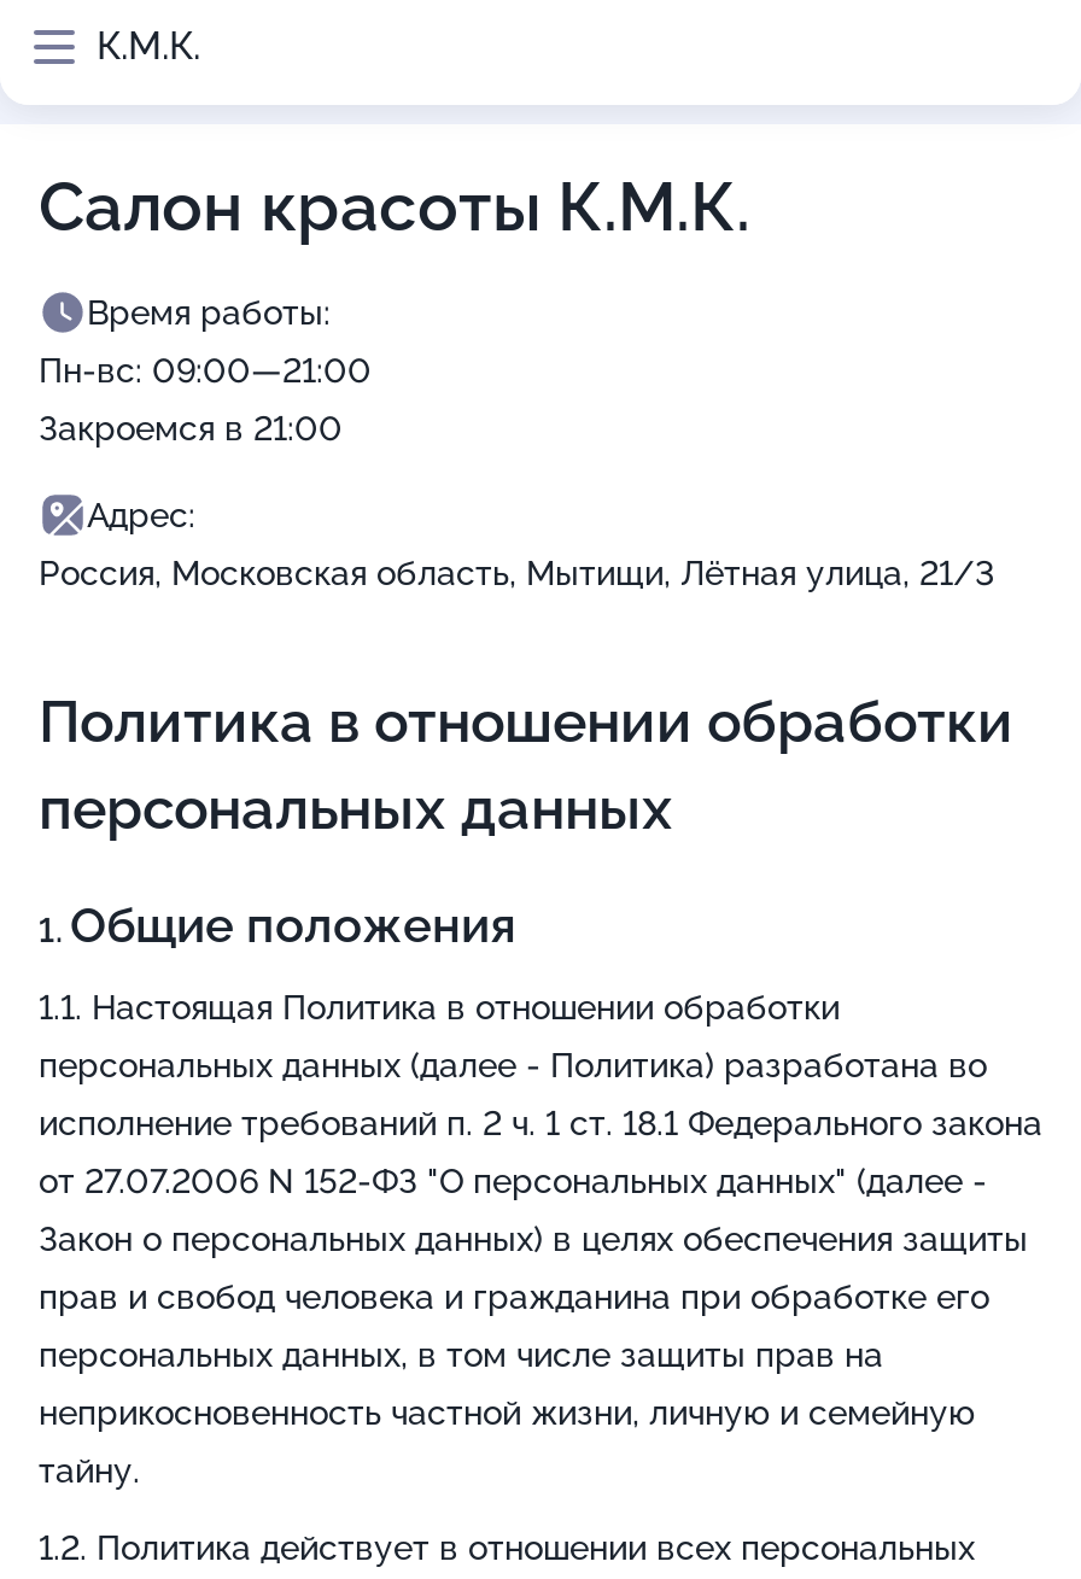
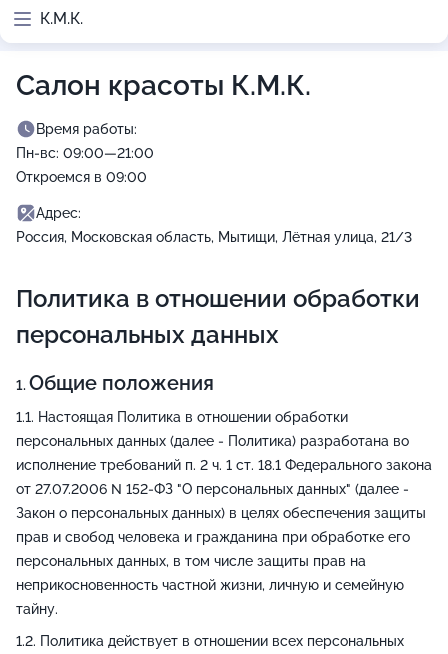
[39,409,343,448] Закроемся в 21:00 -> [16,169,147,185] Откроемся в 09:00

